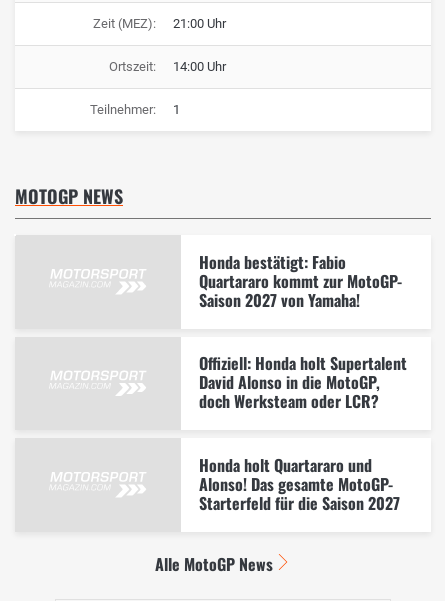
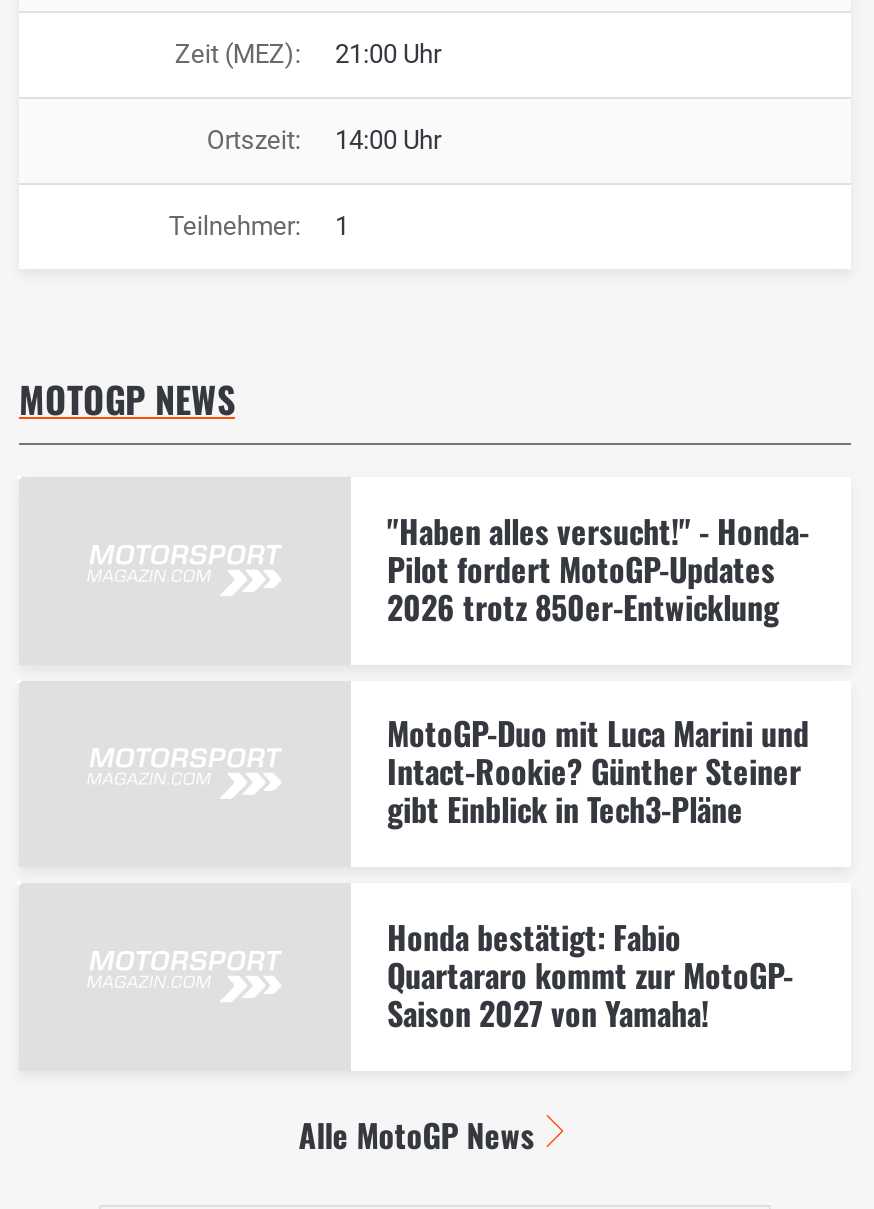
none -> [387,507,809,834] "Haben alles versucht!" - Honda- | Pilot fordert MotoGP-Updates | 2026 trotz 850er-Entwicklung | MotoGP-Duo mit Luca Marini und | Intact-Rookie? Günther Steiner | gibt Einblick in Tech3-Pläne
moved [199,250,402,312] -> [387,913,793,1037]: Honda bestätigt: Fabio | Quartararo kommt zur MotoGP- | Saison 2027 von Yamaha!
[199,351,407,515] Offiziell: Honda holt Supertalent | David Alonso in die MotoGP, | doch Werksteam oder LCR? | Honda holt Quartararo und | Alonso! Das gesamte MotoGP- | Starterfeld für die Saison 2027 -> none

